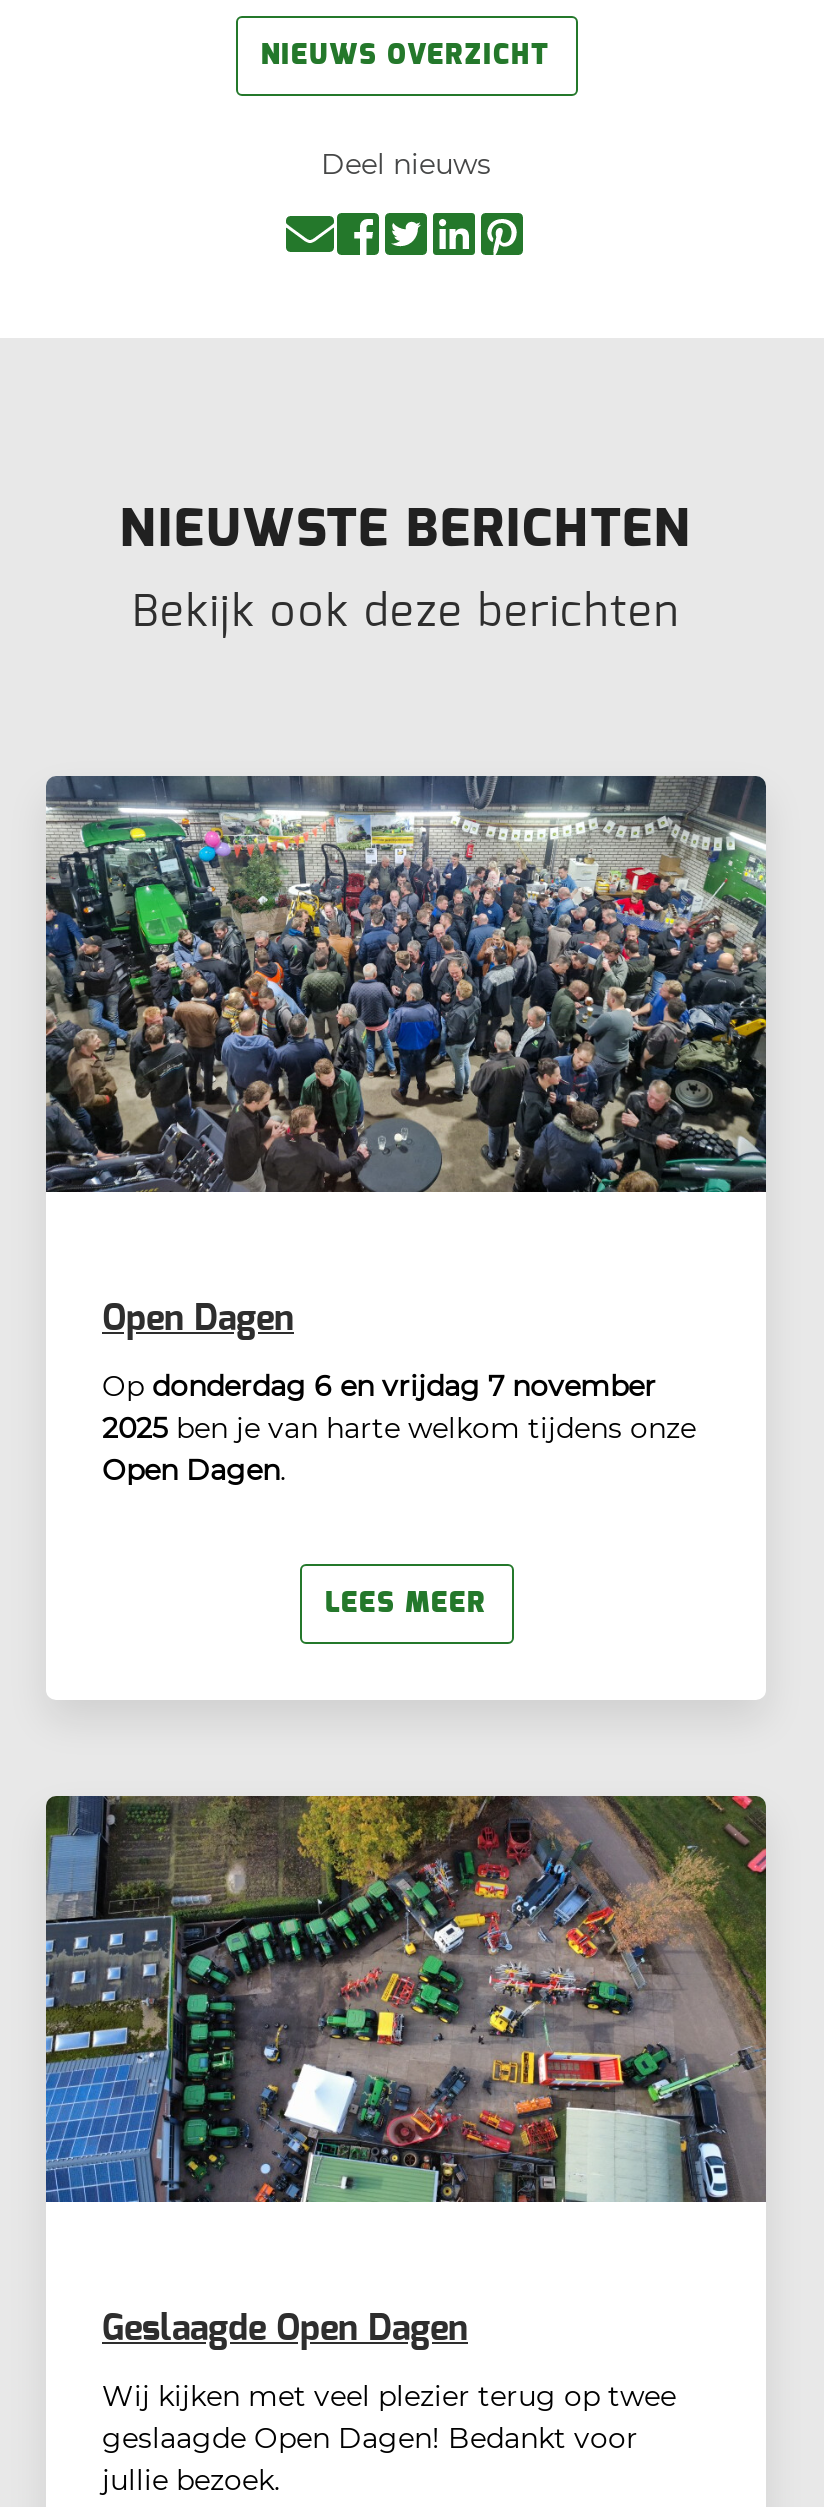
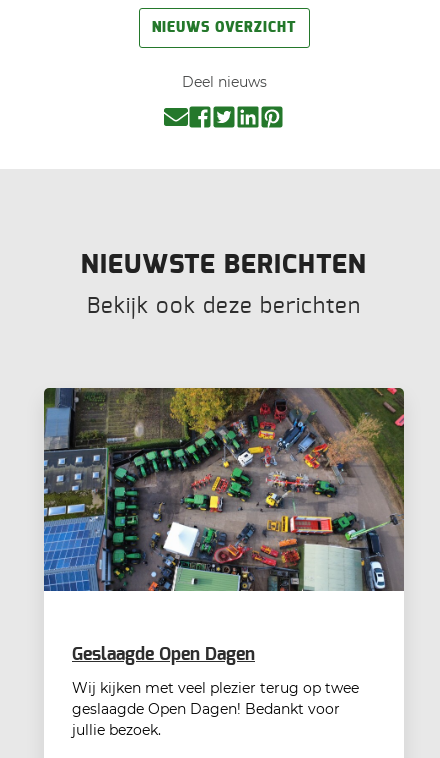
[44,774,768,1194] [image] -> none
[102,1302,696,1488] Open Dagen | Op donderdag 6 en vrijdag 7 november | 2025 ben je van harte welkom tijdens onze | Open Dagen. -> none
[325,1590,487,1618] LEES MEER -> none

